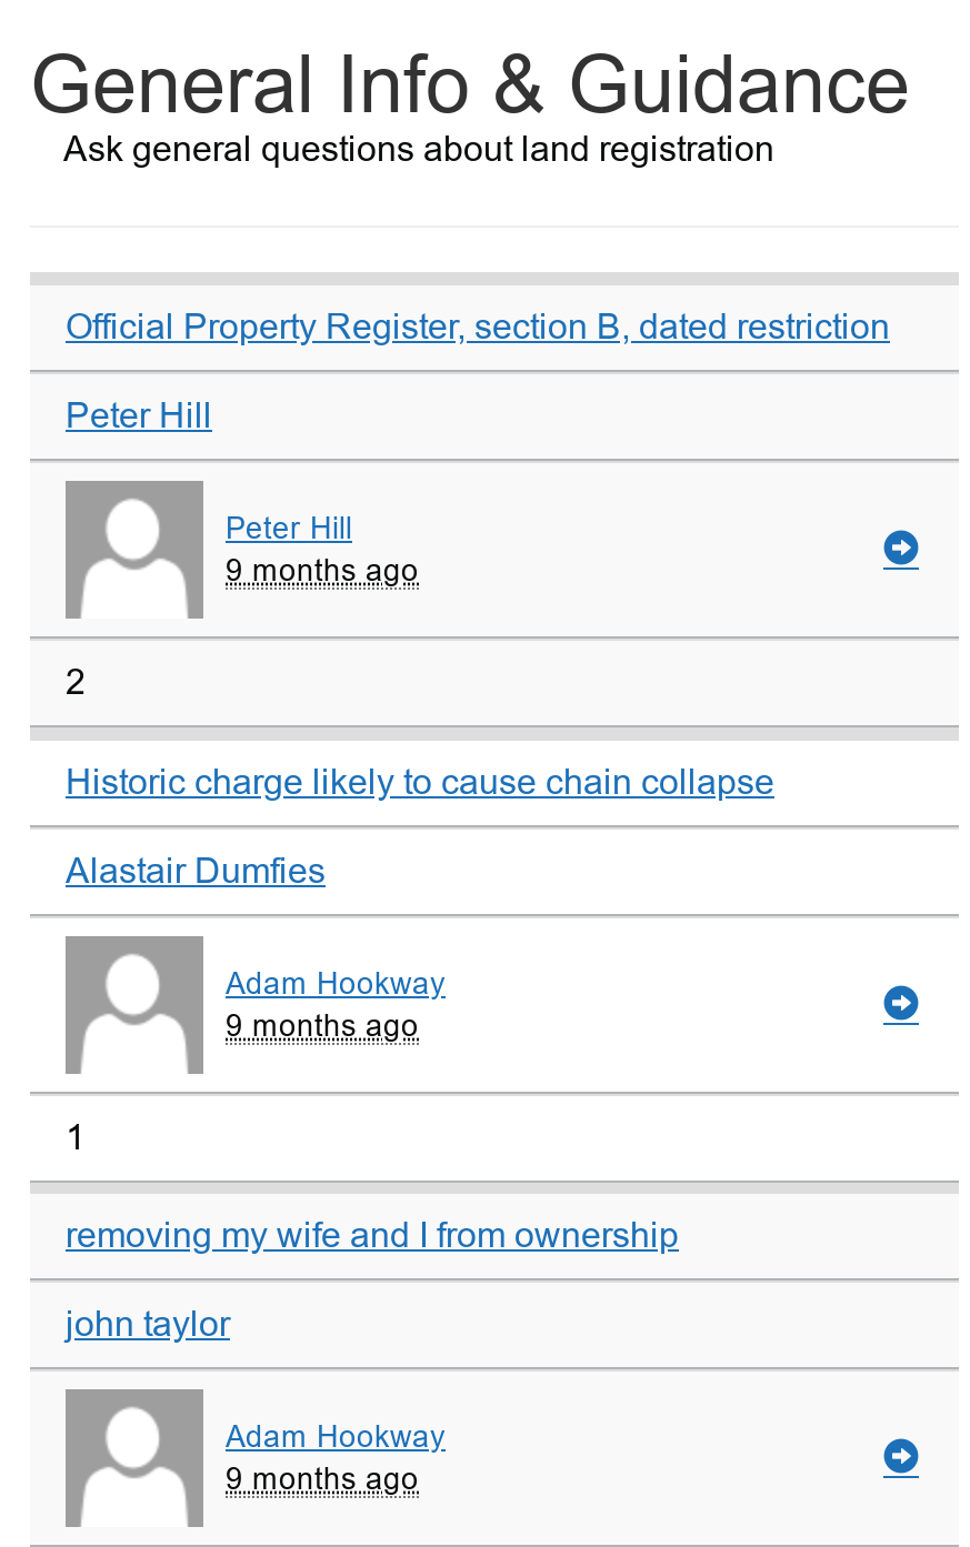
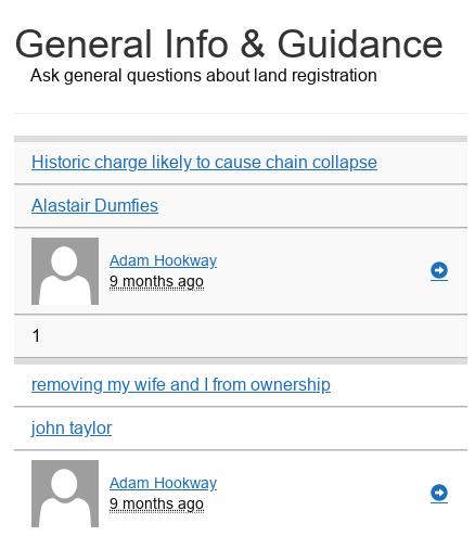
[66,307,890,700] Official Property Register, section B, dated restriction | Peter Hill | Peter Hill | 9 months ago | 2 -> none

